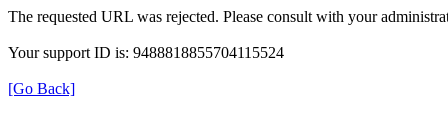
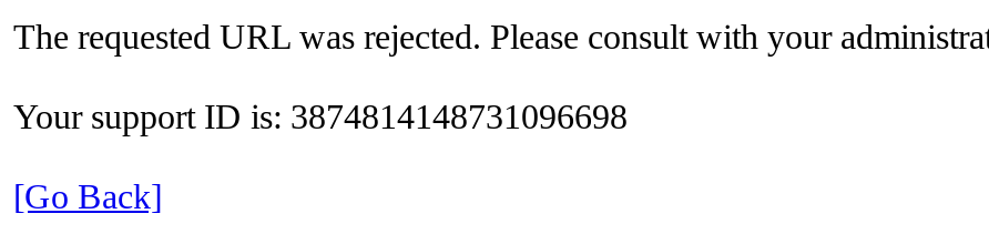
[8,44,284,61] Your support ID is: 9488818855704115524 -> [13,98,628,135] Your support ID is: 3874814148731096698

